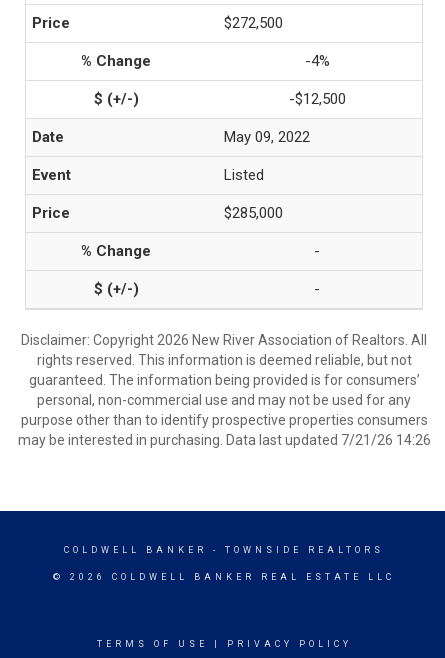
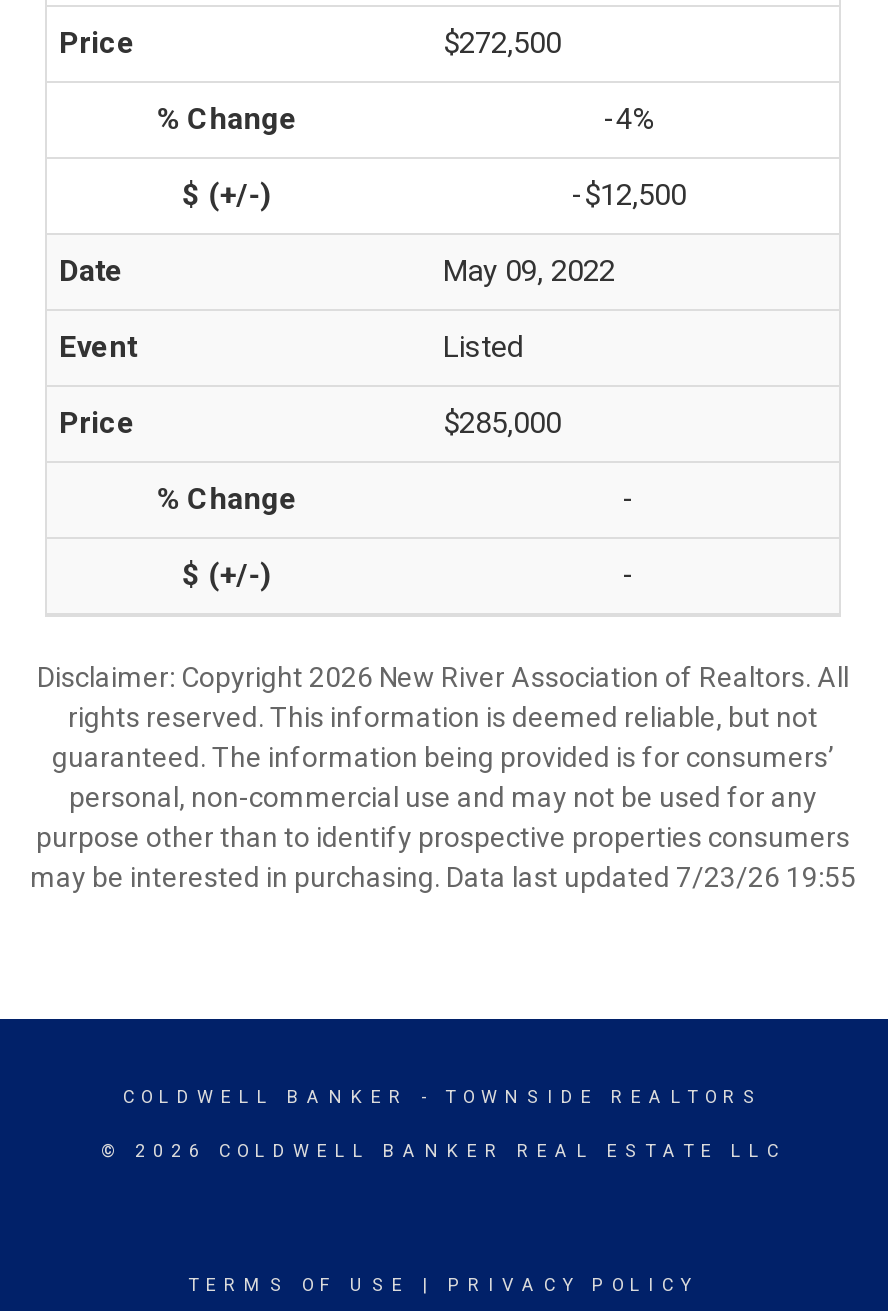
[17,432,430,448] may be interested in purchasing. Data last updated 7/21/26 14:26 -> [30,861,856,893] may be interested in purchasing. Data last updated 7/23/26 19:55

